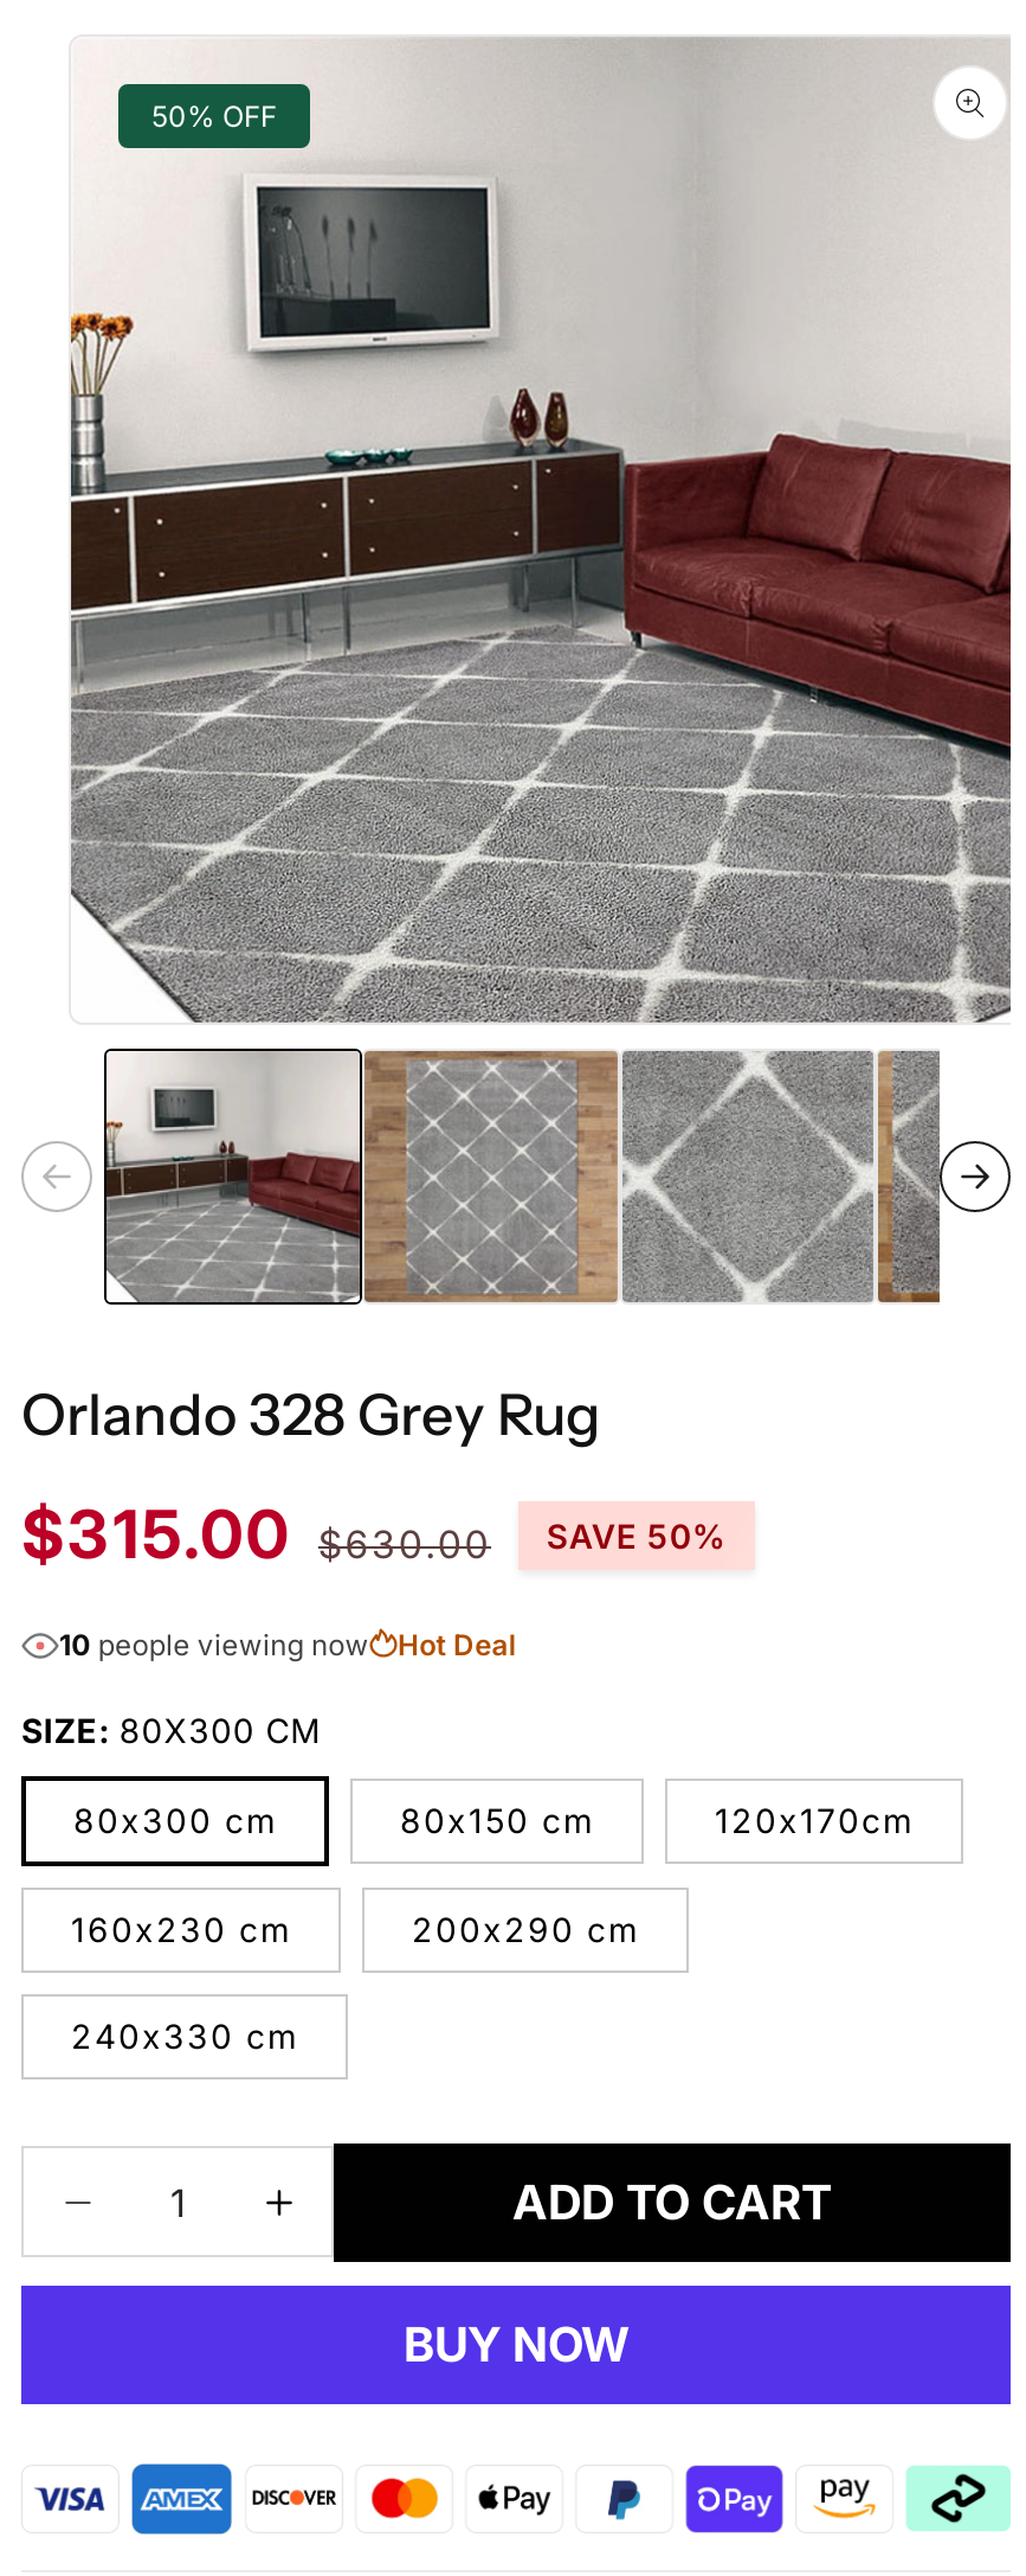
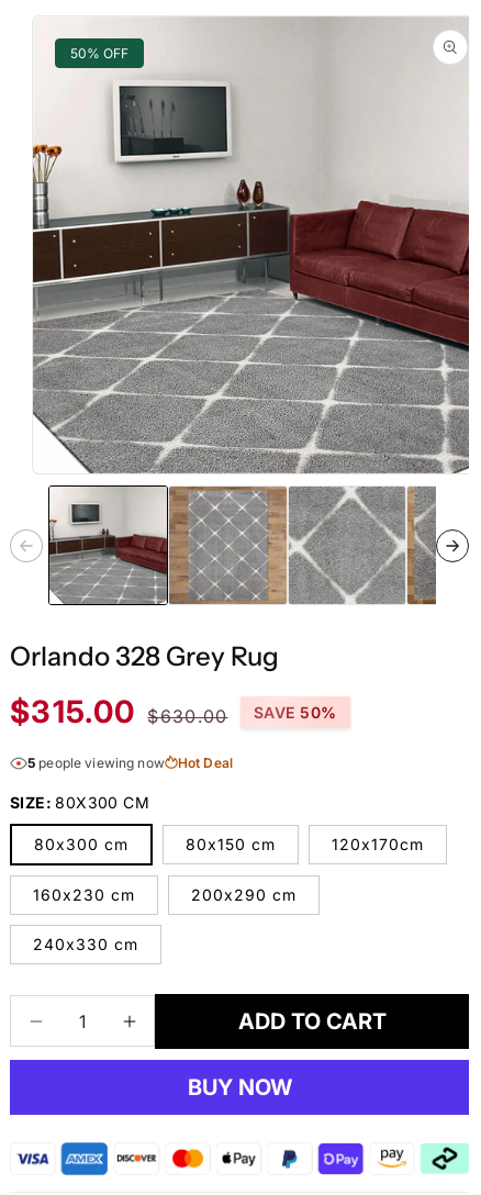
[59,1627,369,1663] 10 people viewing now -> [27,754,165,771] 5 people viewing now

